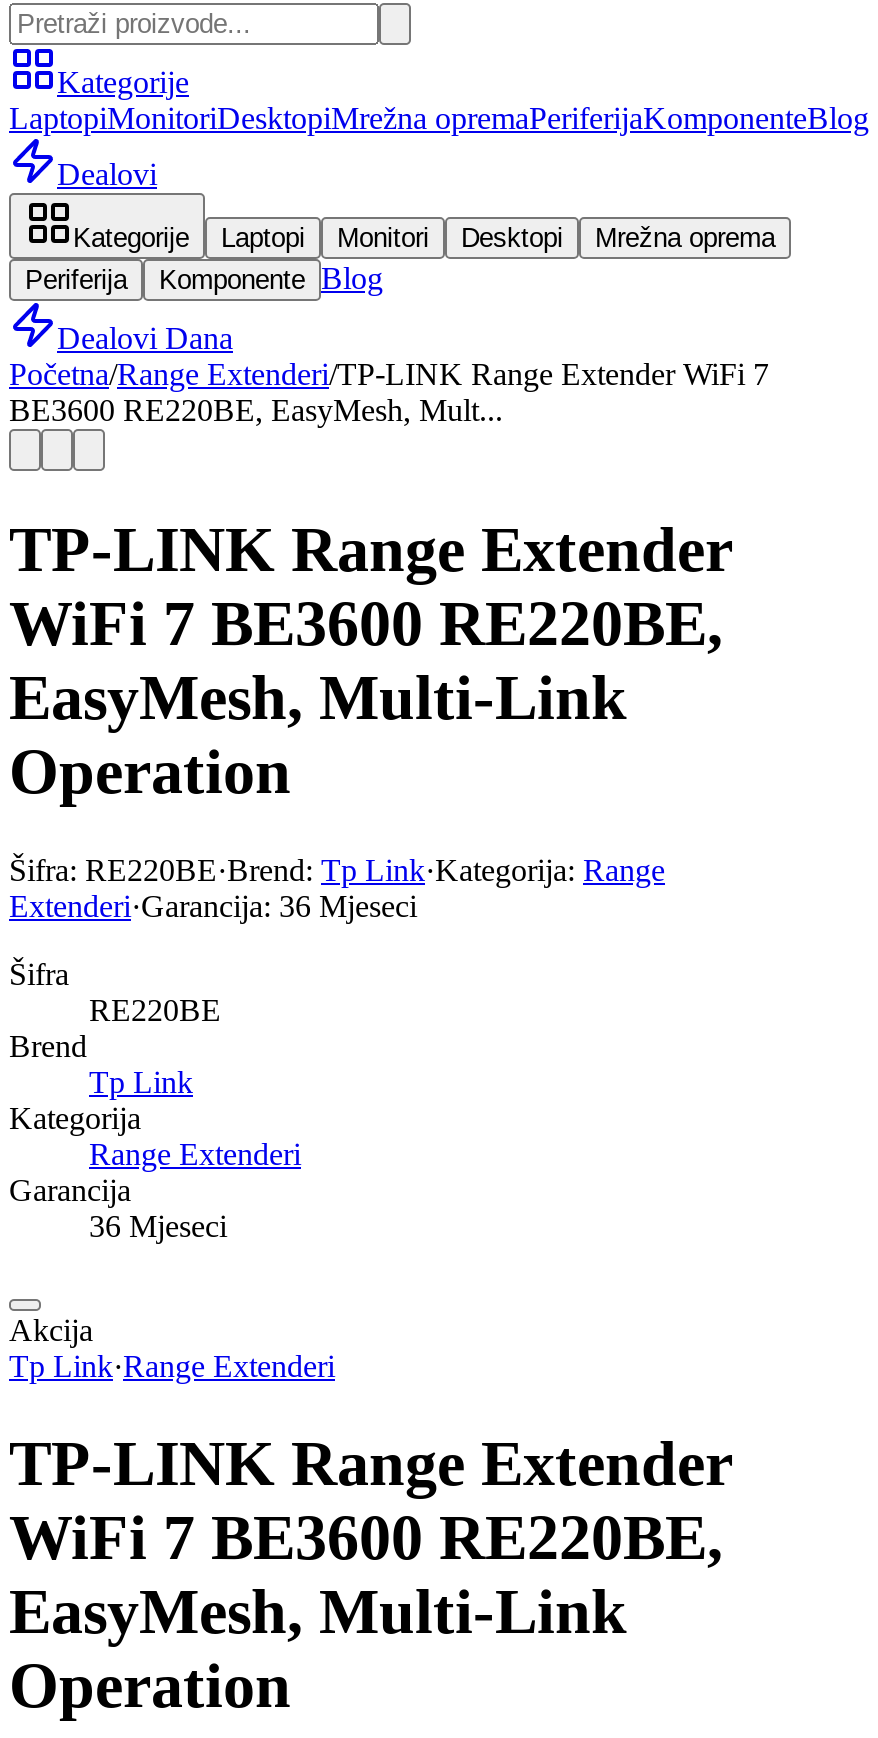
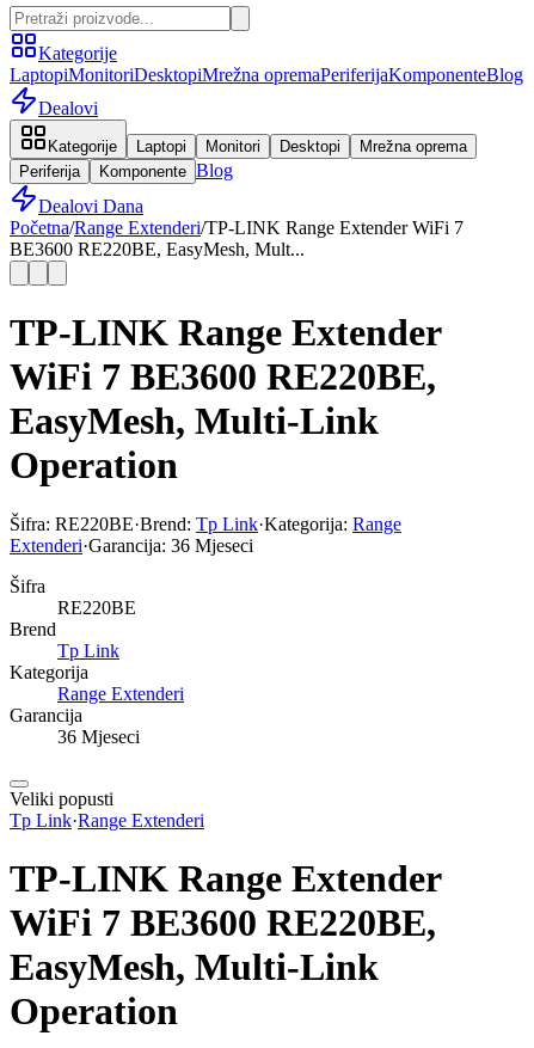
[9,1313,93,1347] Akcija -> [10,789,113,809] Veliki popusti

